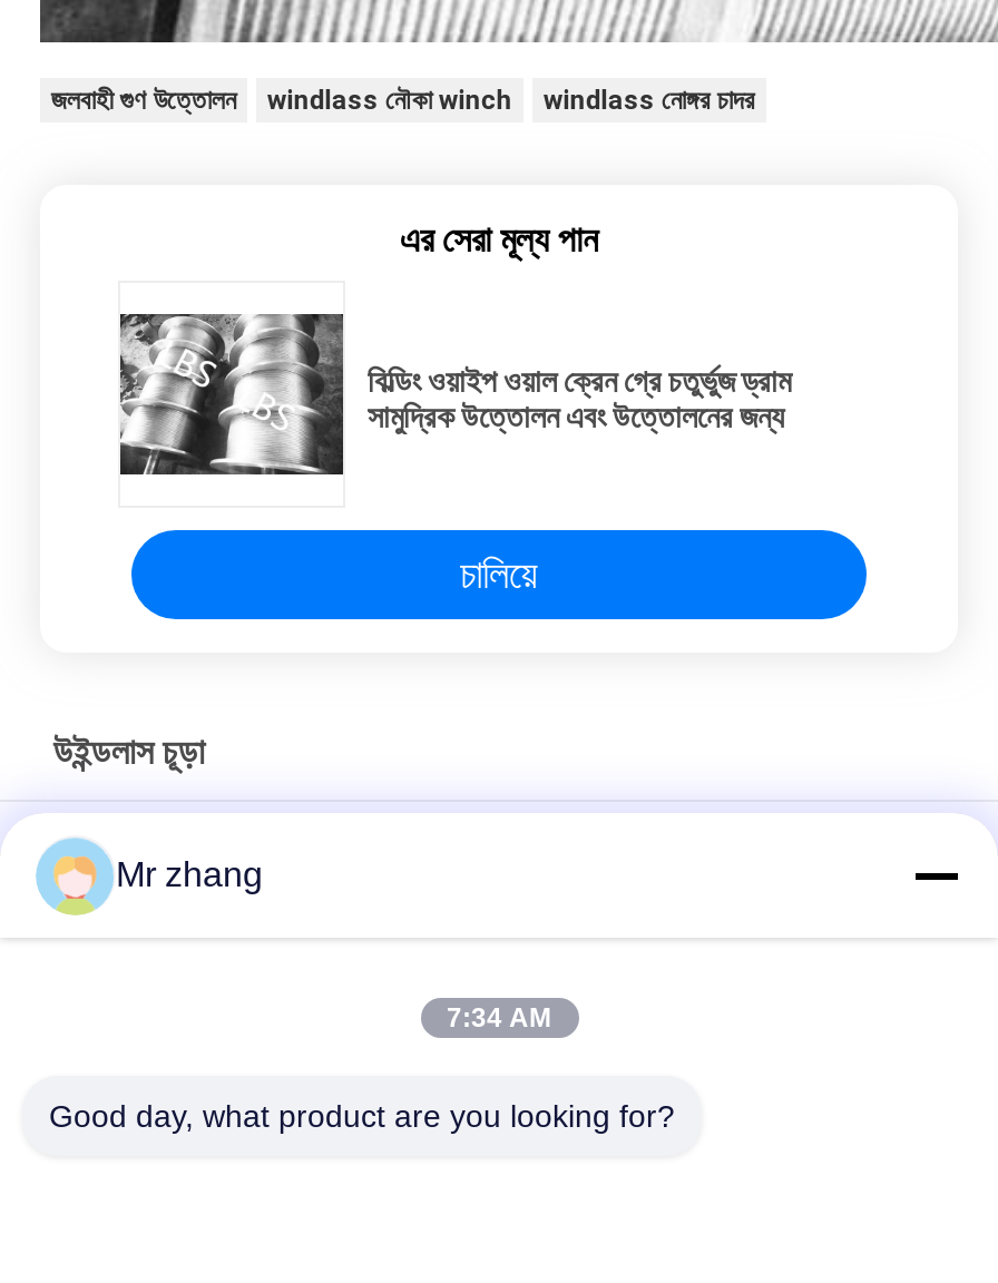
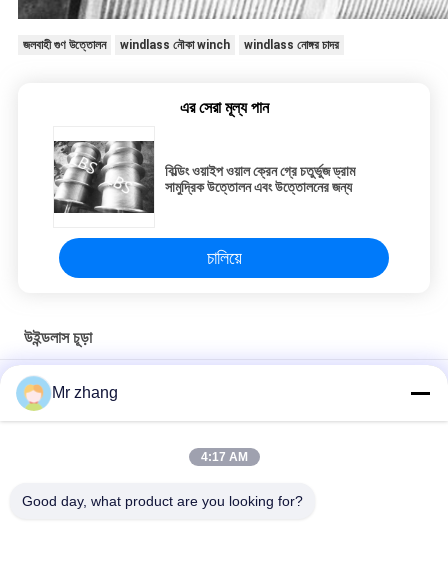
[447,1002,551,1034] 7:34 AM -> [200,450,247,464] 4:17 AM

